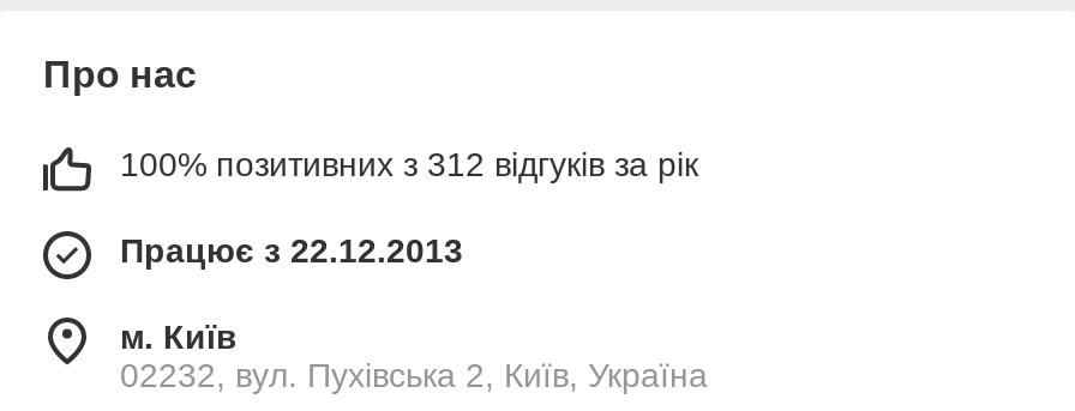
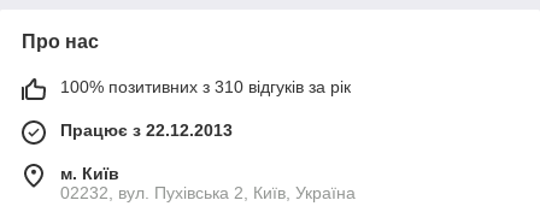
[120,145,698,183] 100% позитивних з 312 відгуків за рік -> [60,77,351,96] 100% позитивних з 310 відгуків за рік

